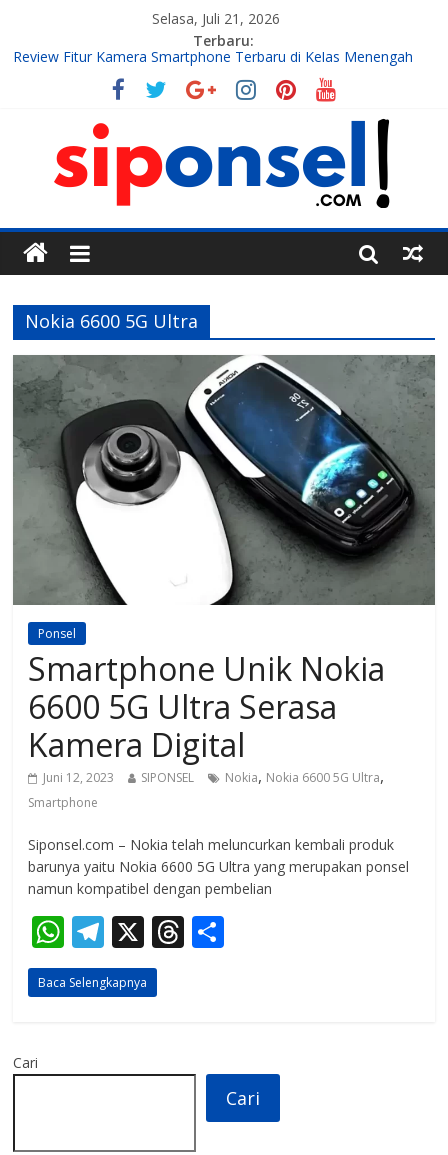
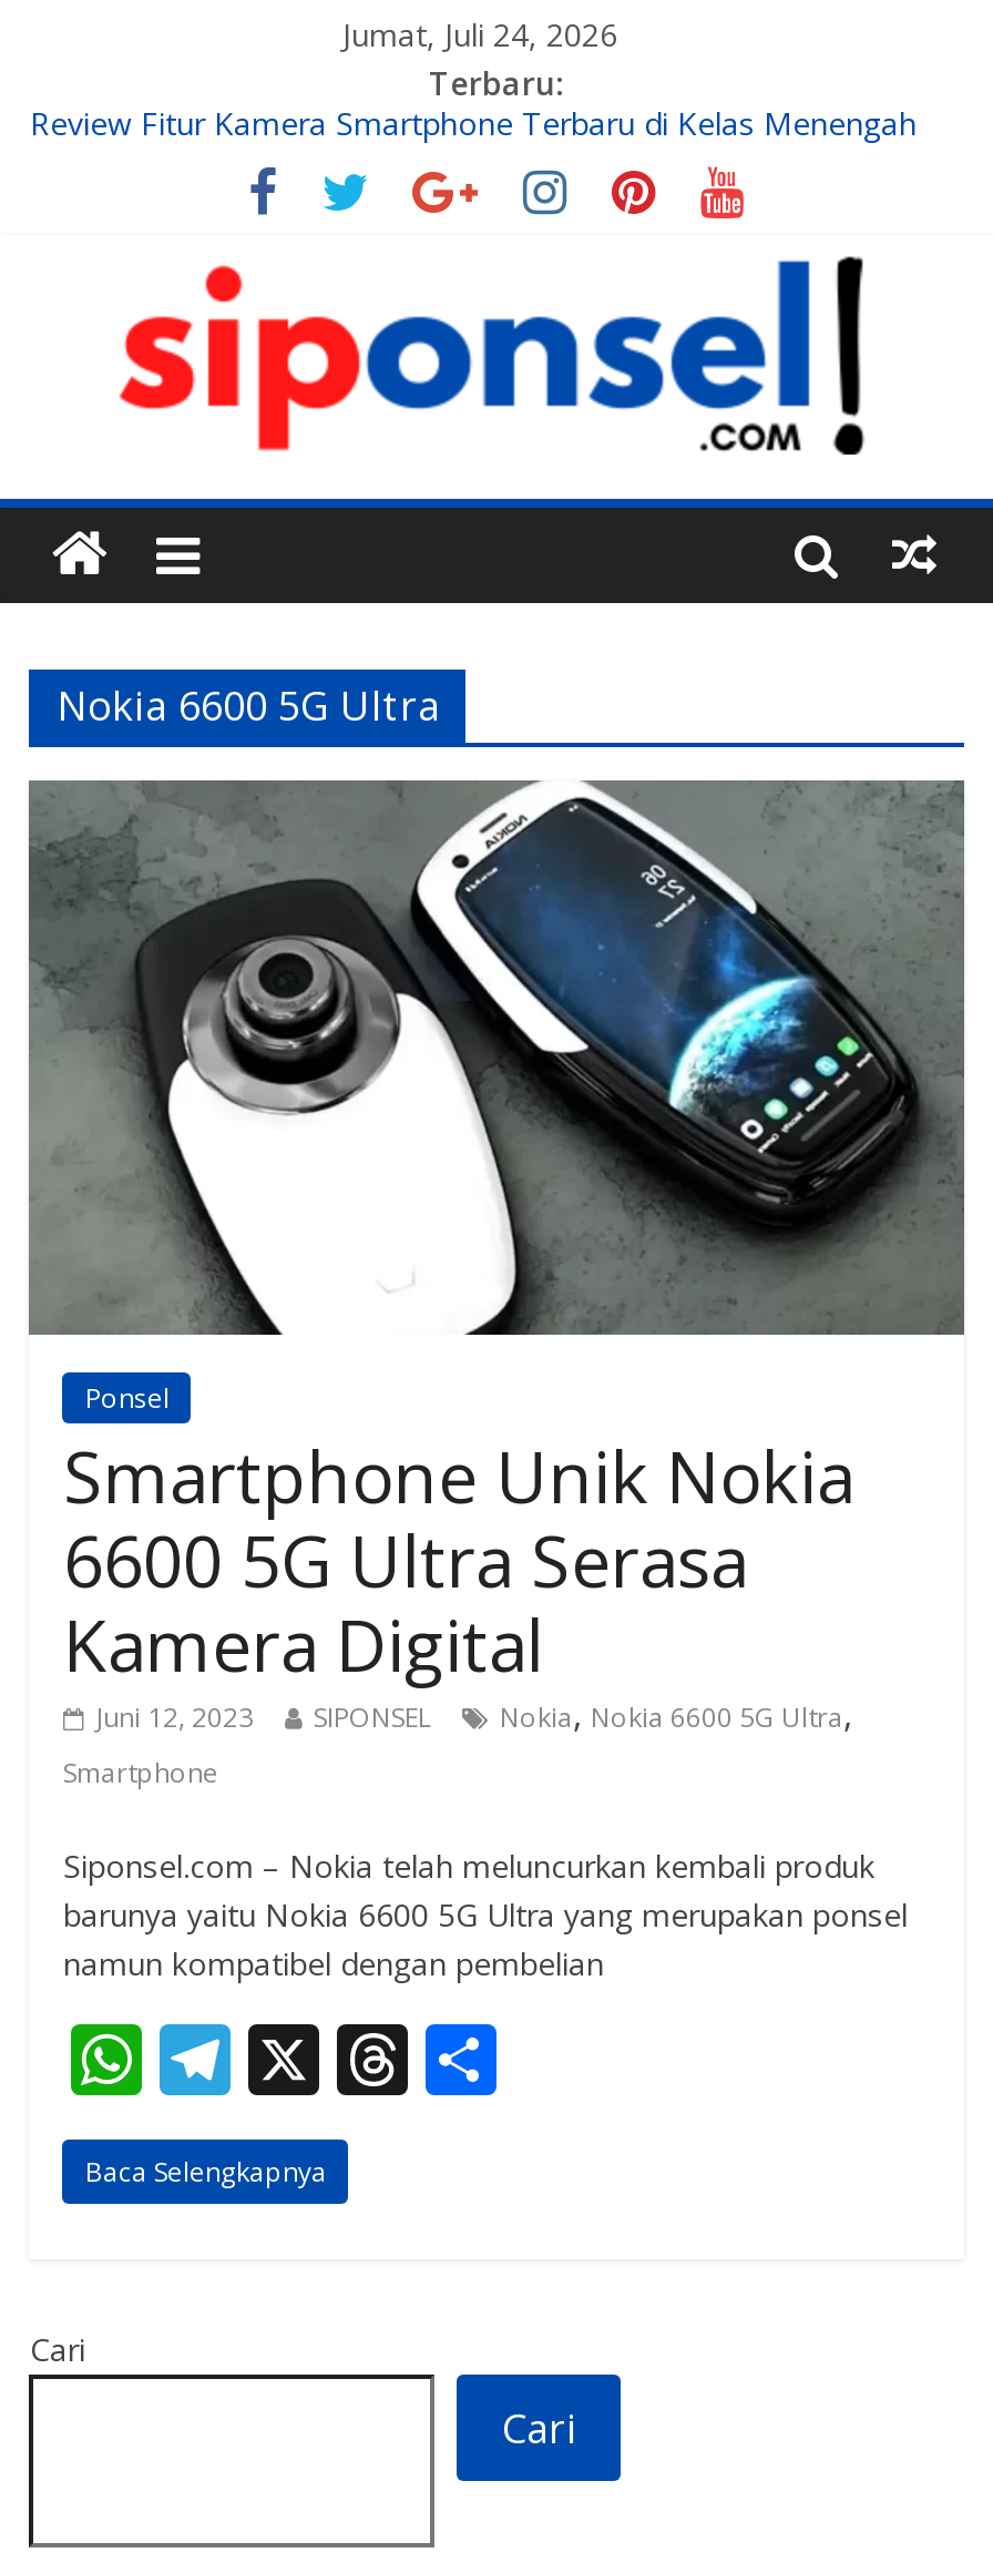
[152,9,280,28] Selasa, Juli 21, 2026 -> [342,13,617,55] Jumat, Juli 24, 2026

